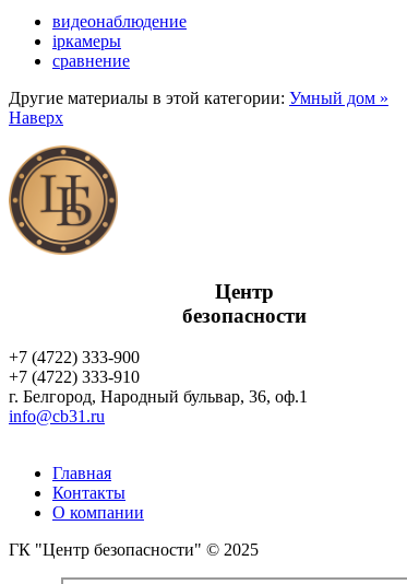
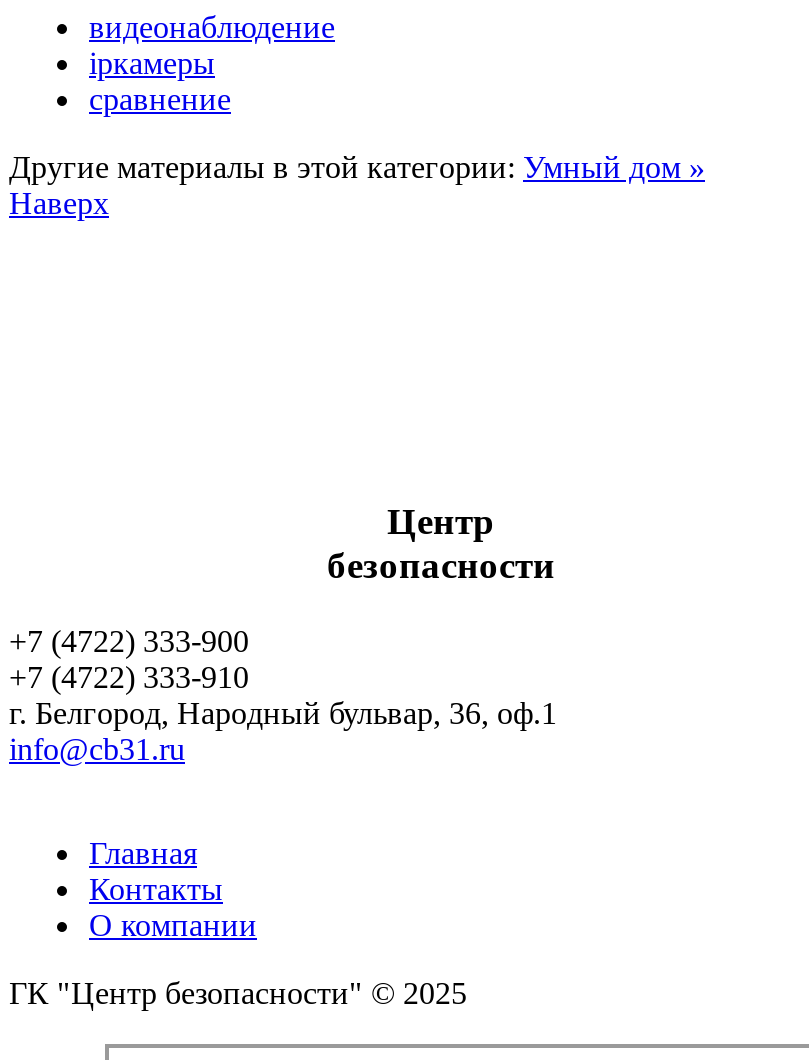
[8,144,119,256] [image] -> none

